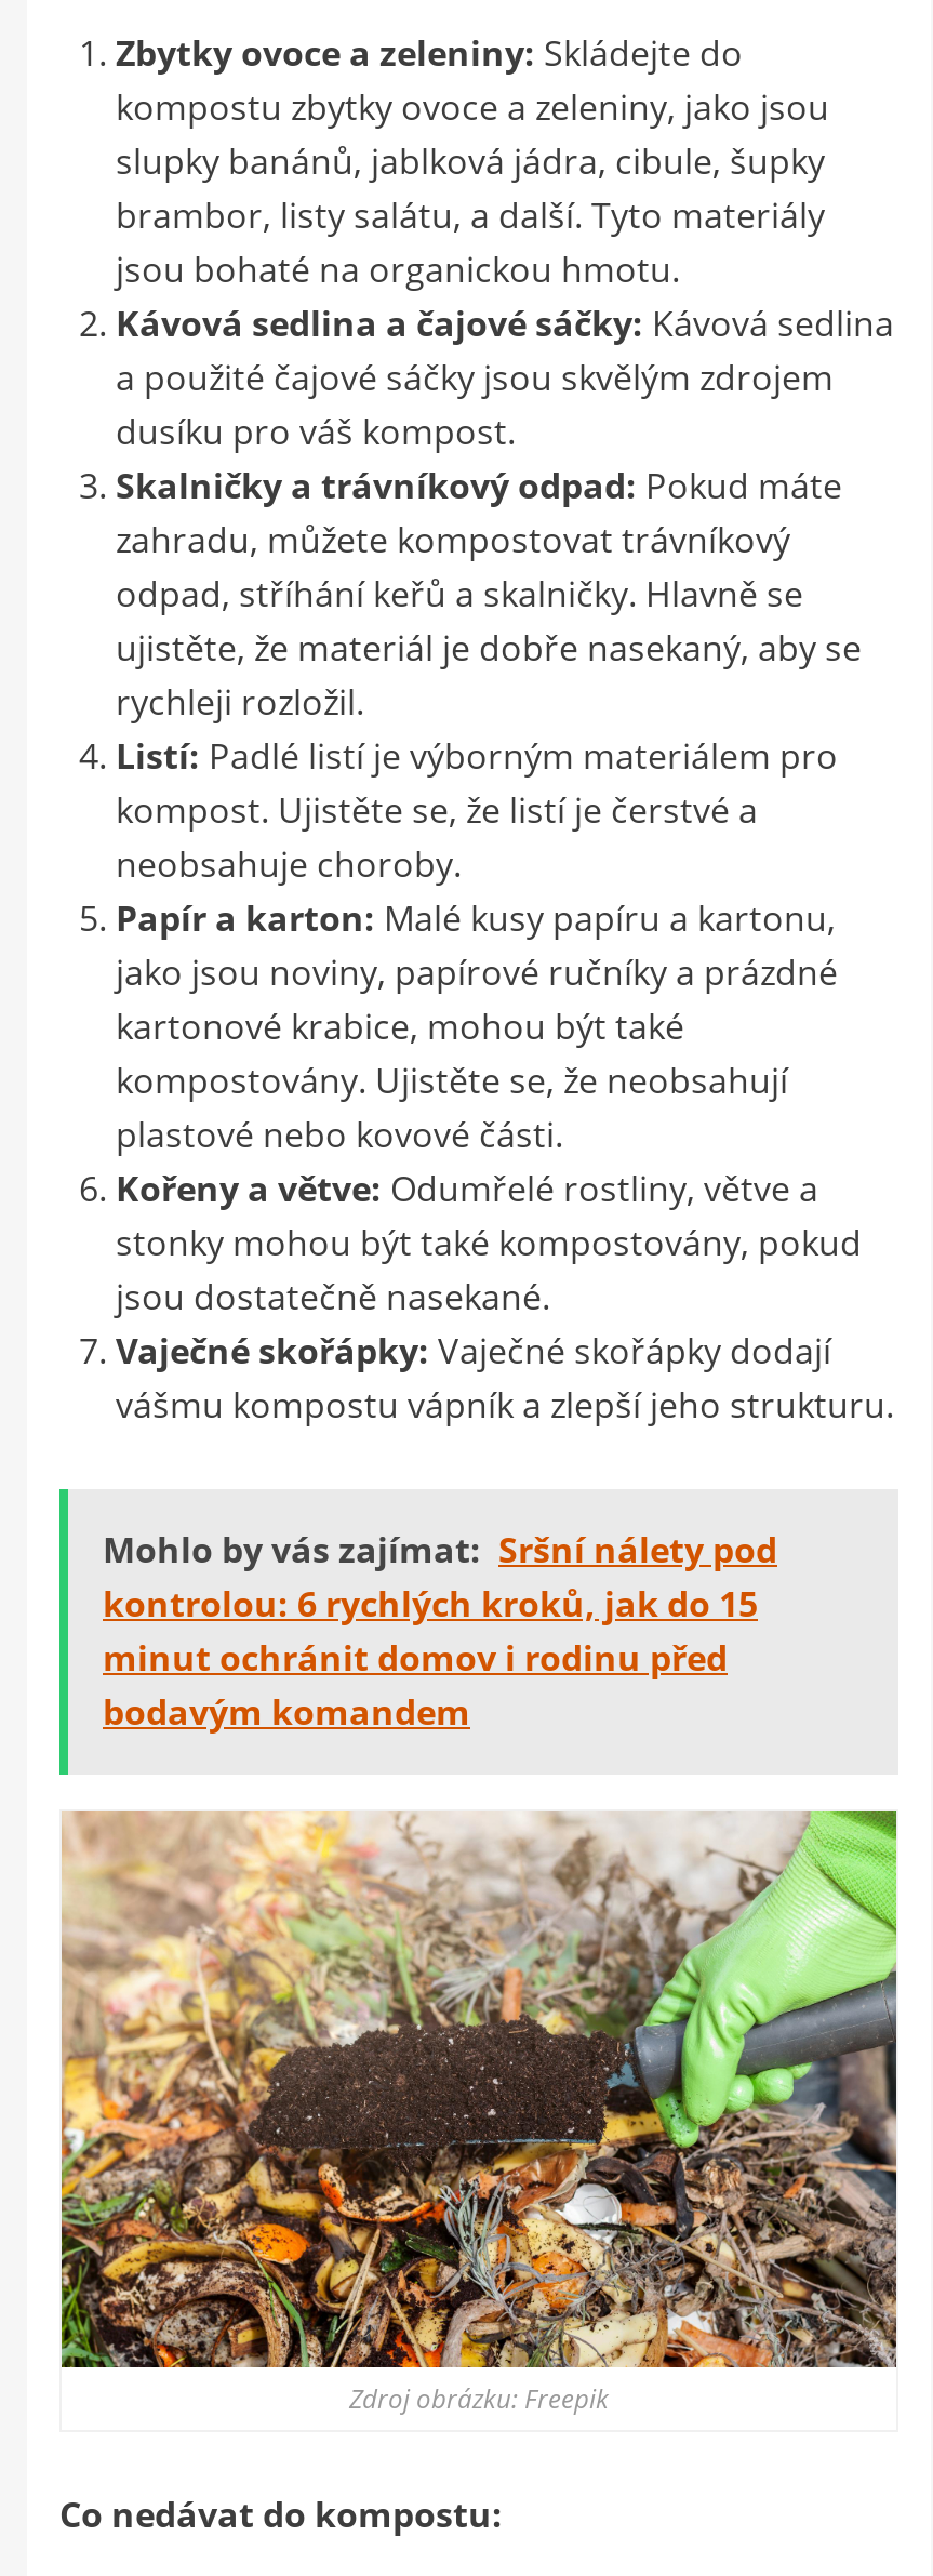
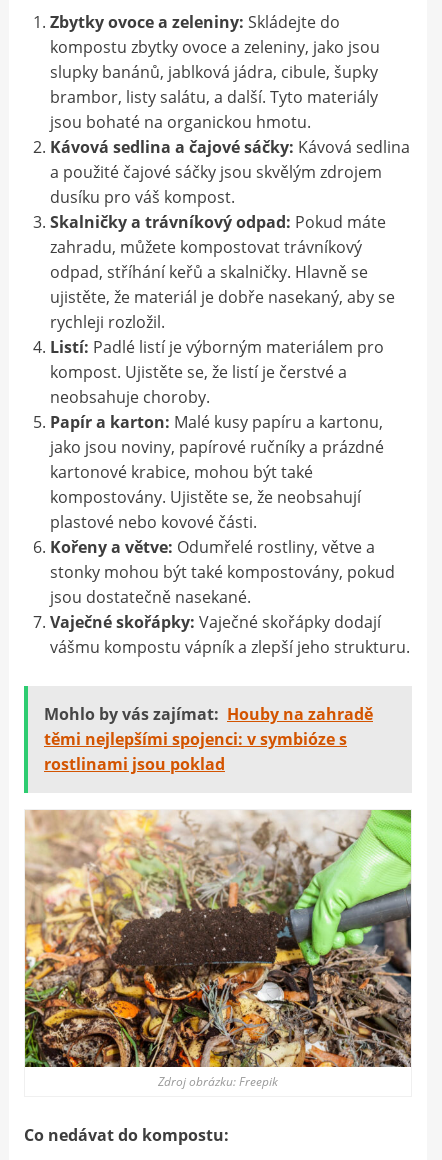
[103,1526,777,1736] Mohlo by vás zajímat: Sršní nálety pod | kontrolou: 6 rychlých kroků, jak do 15 | minut ochránit domov i rodinu před | bodavým komandem -> [44,703,373,775] Mohlo by vás zajímat: Houby na zahradě | těmi nejlepšími spojenci: v symbióze s | rostlinami jsou poklad

